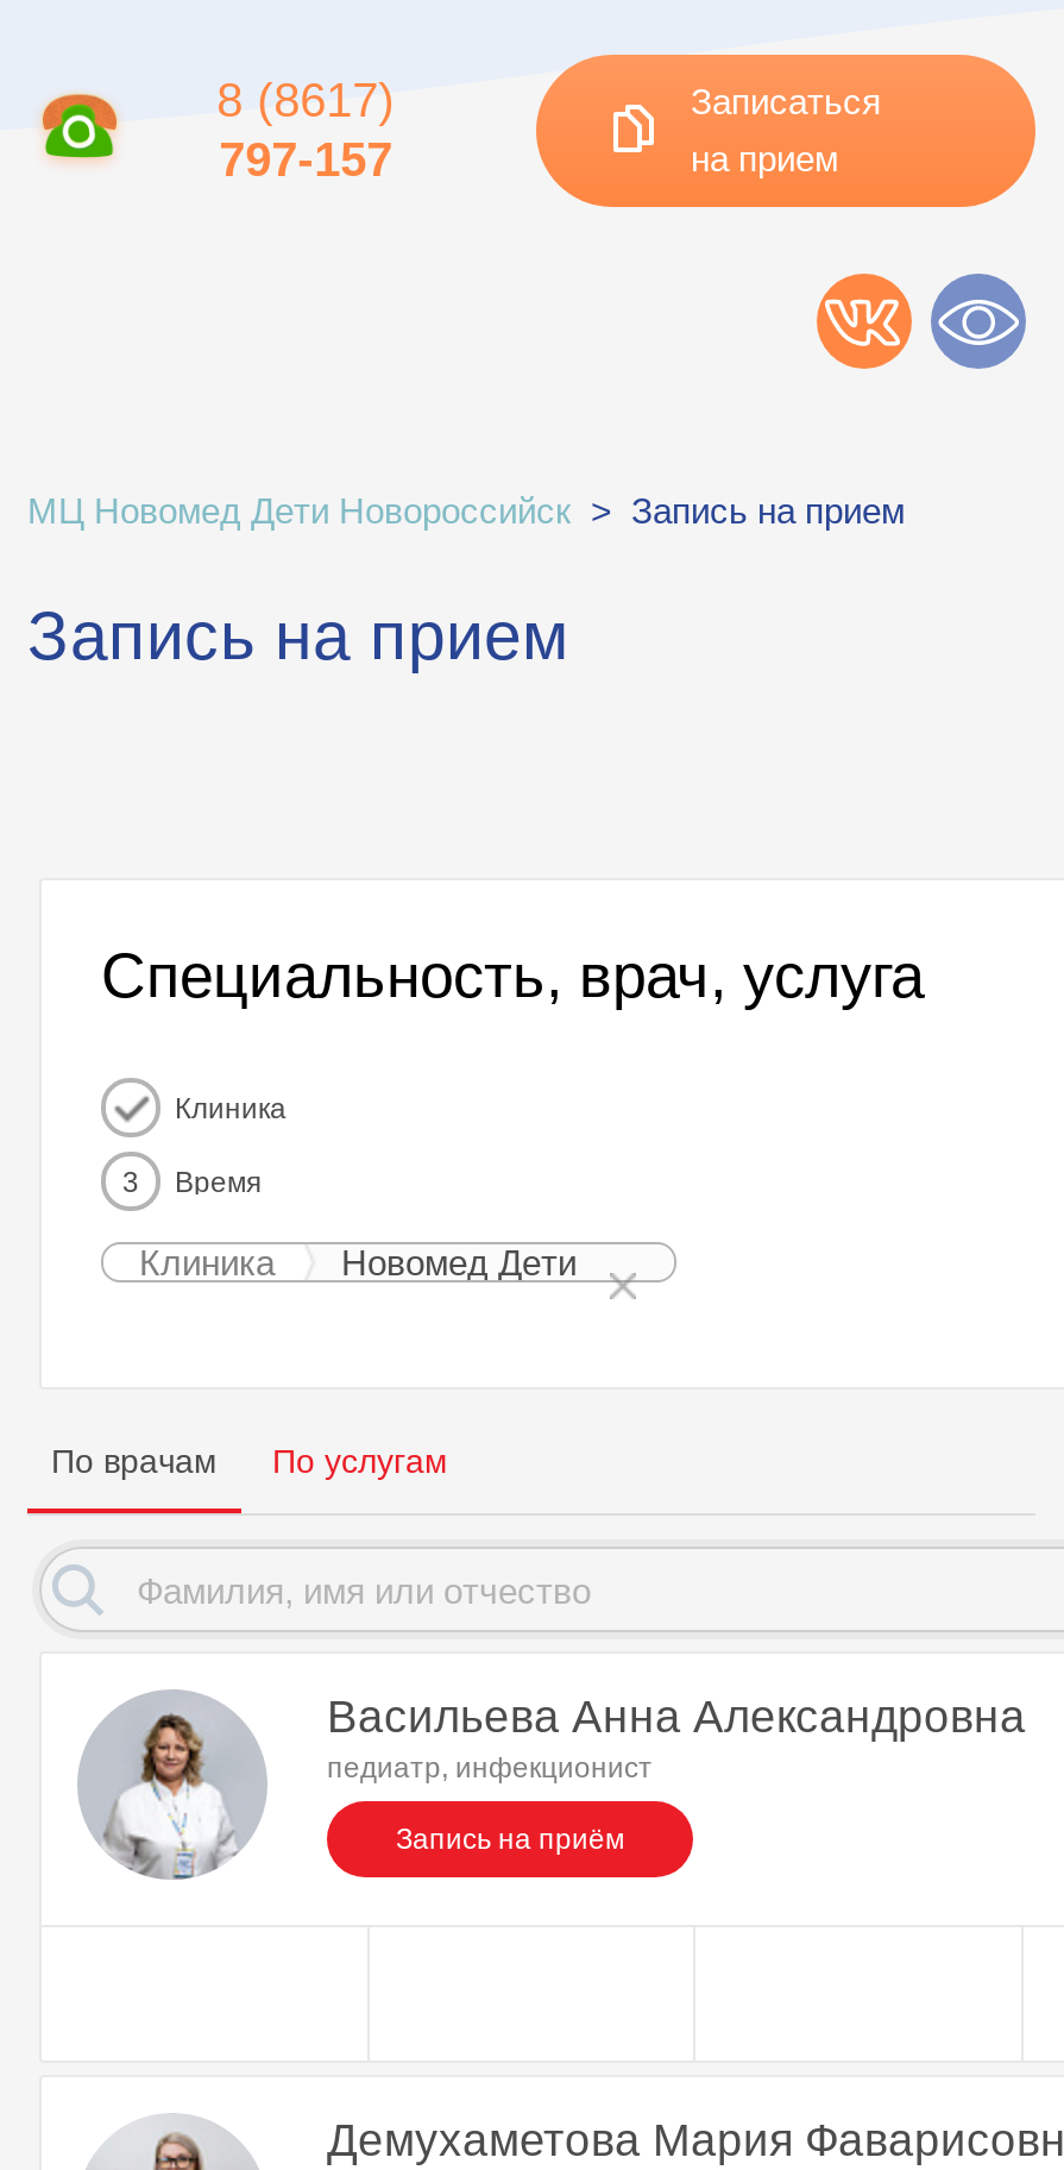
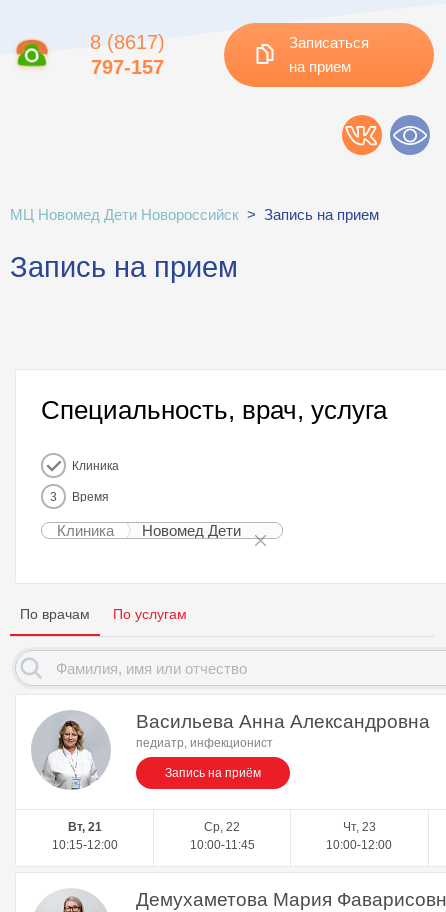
none -> [52,820,118,852] Вт, 21 | 10:15-12:00
none -> [190,820,255,852] Ср, 22 | 10:00-11:45
none -> [326,820,392,852] Чт, 23 | 10:00-12:00

